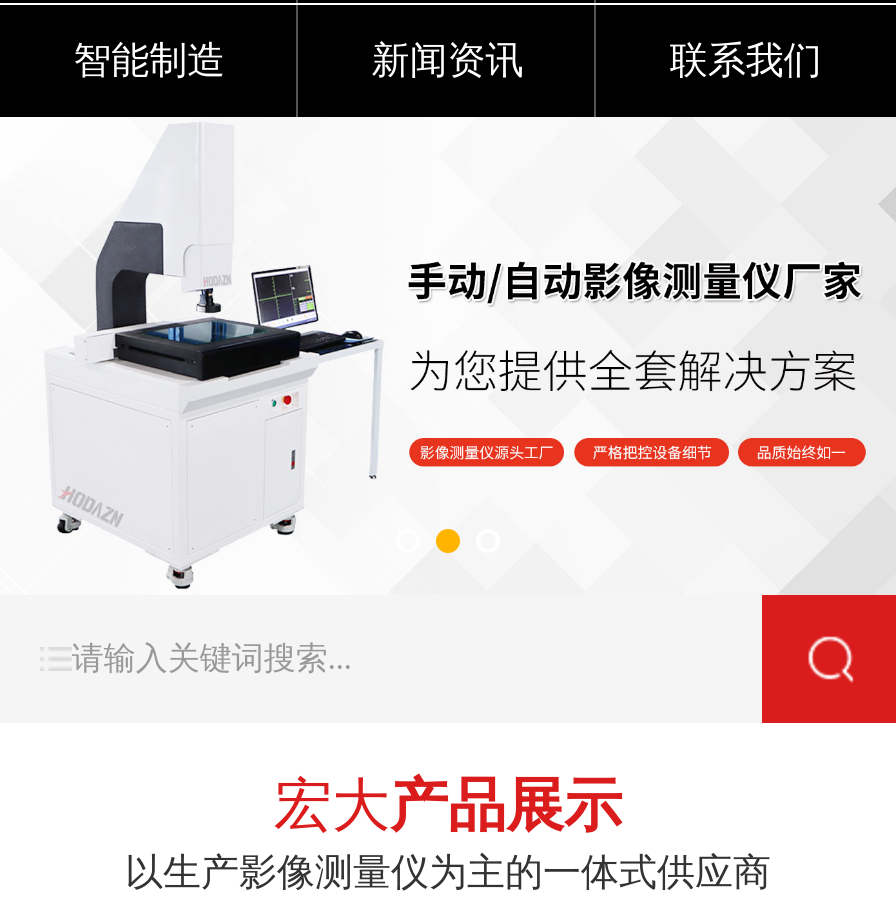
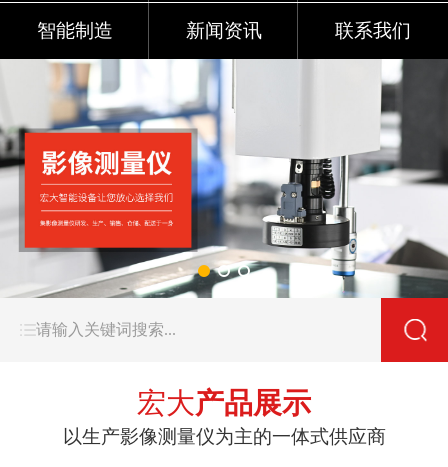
[6,115,890,597] [image] -> [3,58,445,299] [image]

